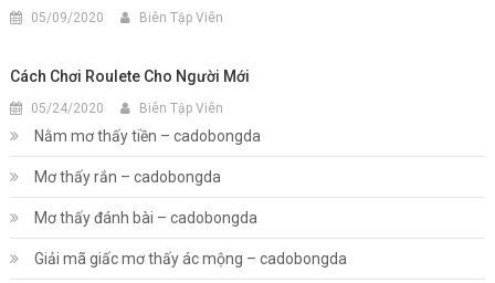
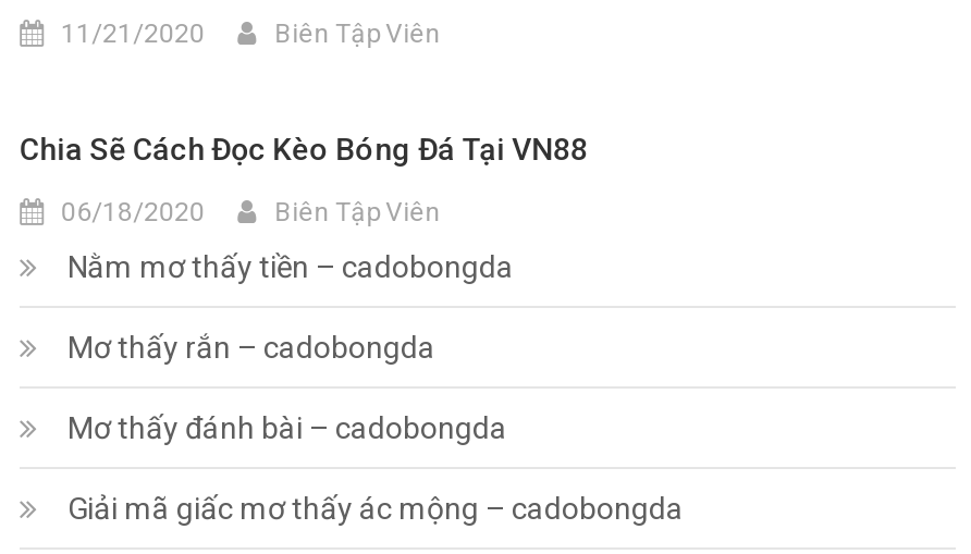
[31,10,104,25] 05/09/2020 -> [61,19,205,49] 11/21/2020
[10,67,250,85] Cách Chơi Roulete Cho Người Mới -> [20,132,588,167] Chia Sẽ Cách Đọc Kèo Bóng Đá Tại VN88
[31,101,104,116] 05/24/2020 -> [61,197,205,227] 06/18/2020

